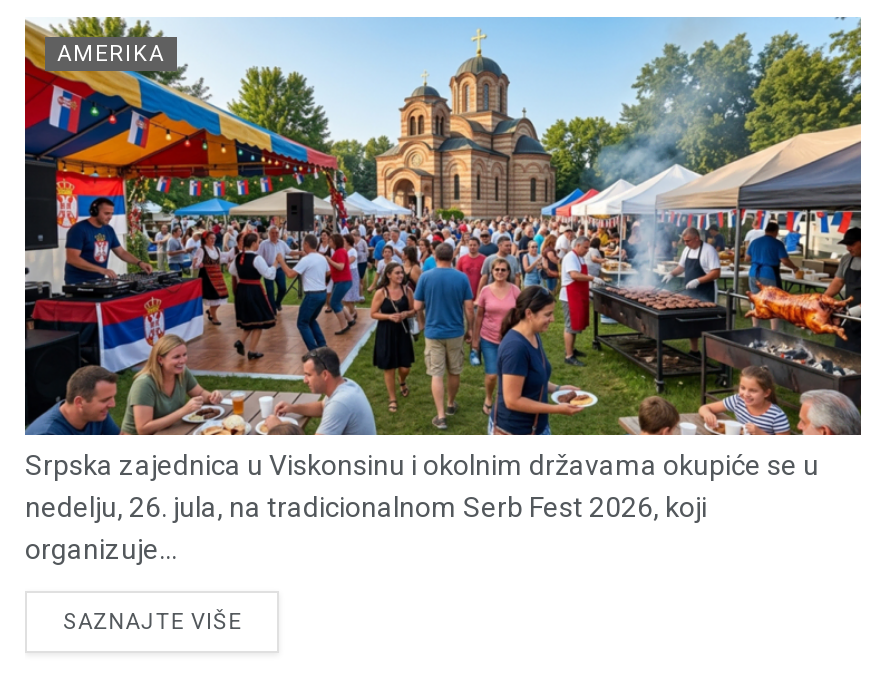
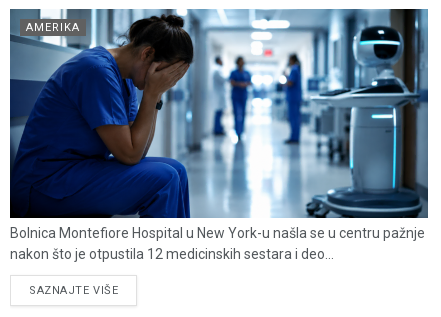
[23,15,863,566] [image] | Srpska zajednica u Viskonsinu i okolnim državama okupiće se u | nedelju, 26. jula, na tradicionalnom Serb Fest 2026, koji | organizuje... -> [9,8,429,262] [image] | Bolnica Montefiore Hospital u New York-u našla se u centru pažnje | nakon što je otpustila 12 medicinskih sestara i deo...

